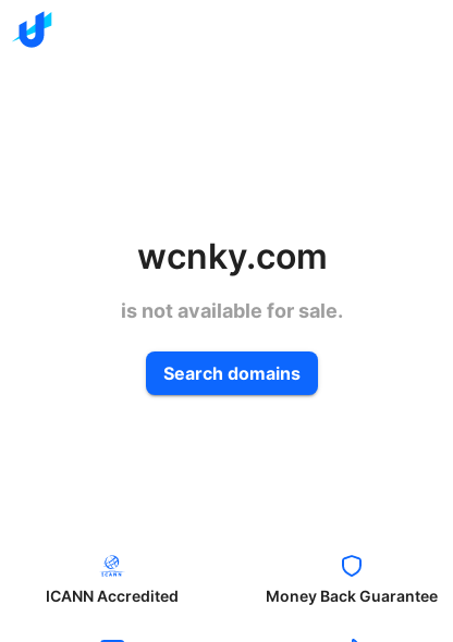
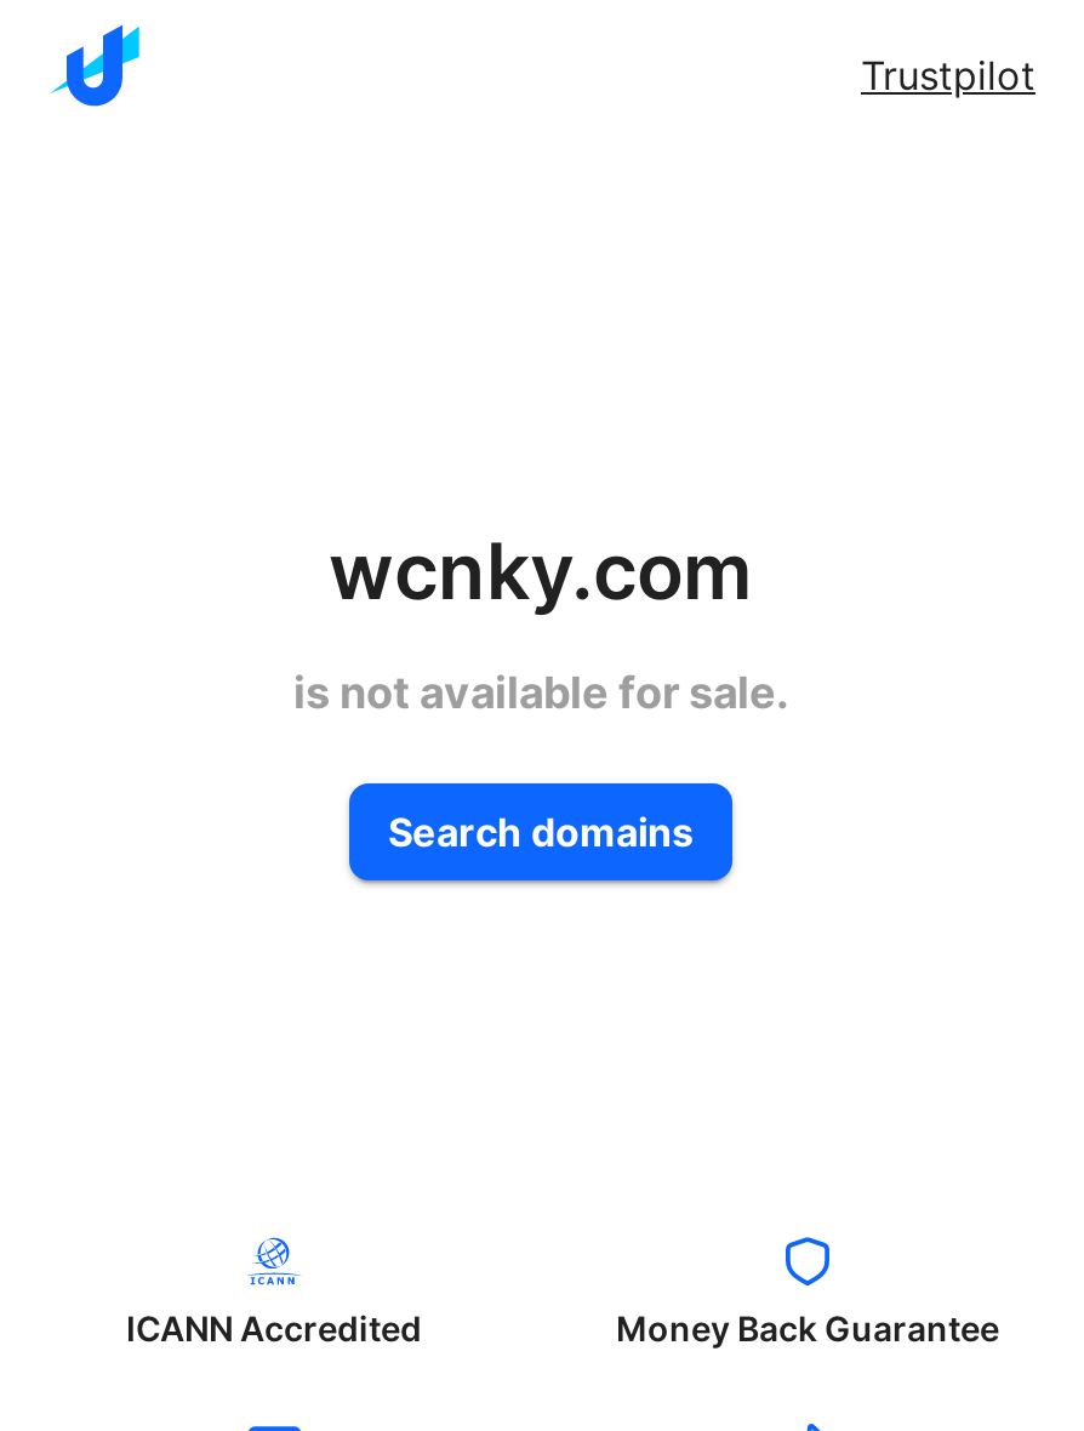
none -> [861,51,1035,99] Trustpilot

